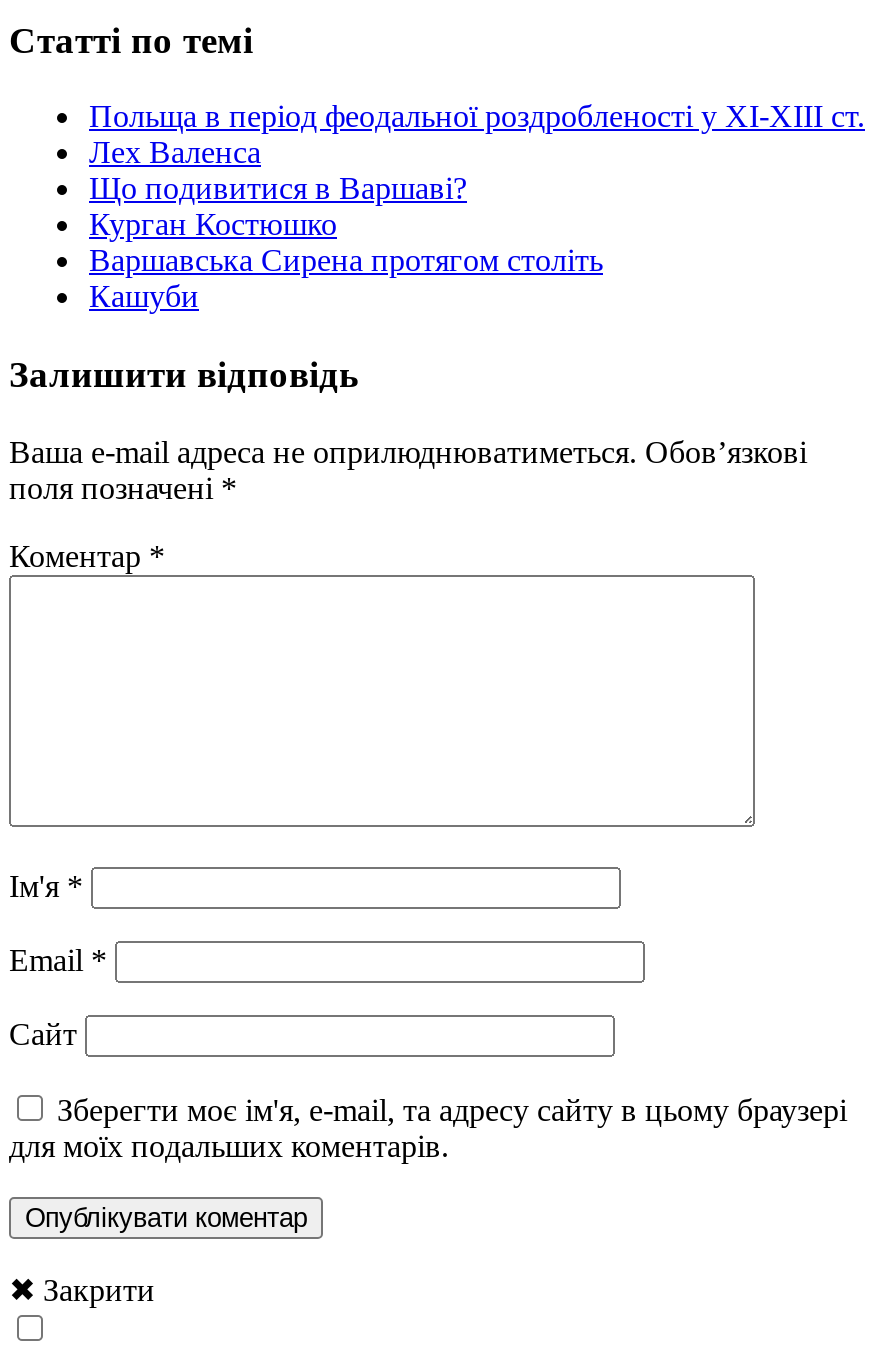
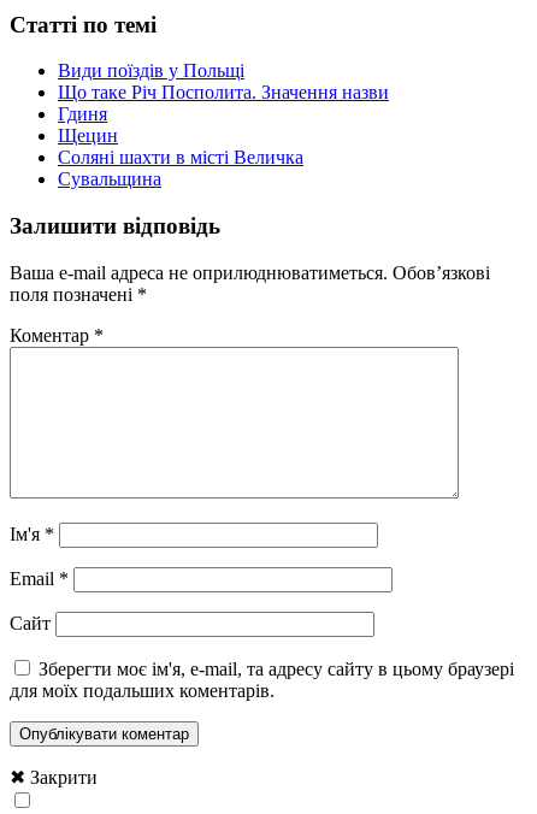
[89,99,865,313] Польща в період феодальної роздробленості у XI-XIII ст. | Лех Валенса | Що подивитися в Варшаві? | Курган Костюшко | Варшавська Сирена протягом століть | Кашуби -> [58,60,389,189] Види поїздів у Польщі | Що таке Річ Посполита. Значення назви | Гдиня | Щецин | Соляні шахти в місті Величка | Сувальщина

